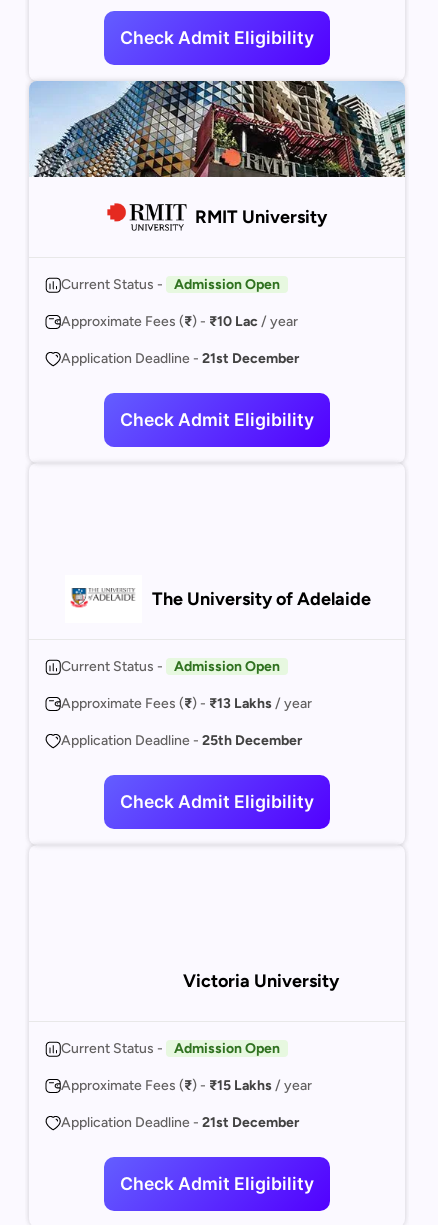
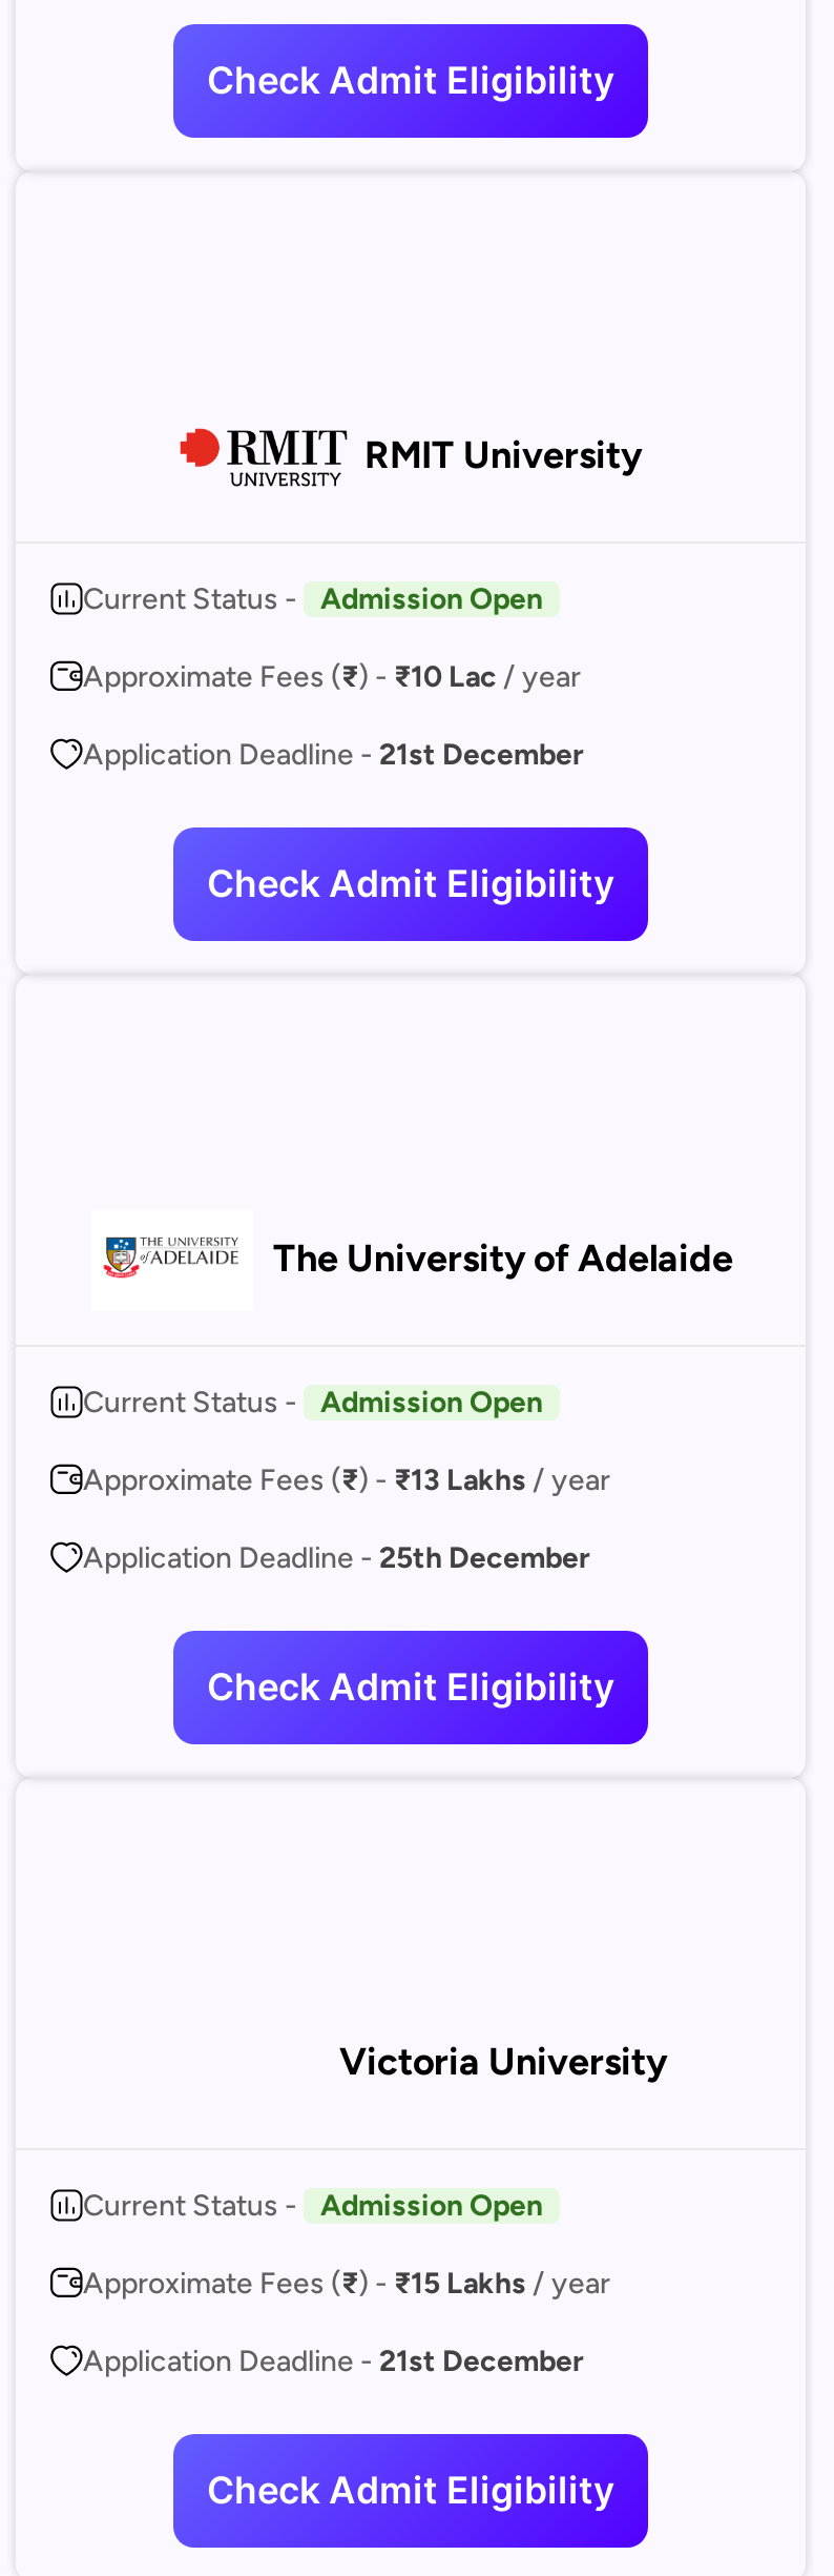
[29,80,406,178] [image] -> none

